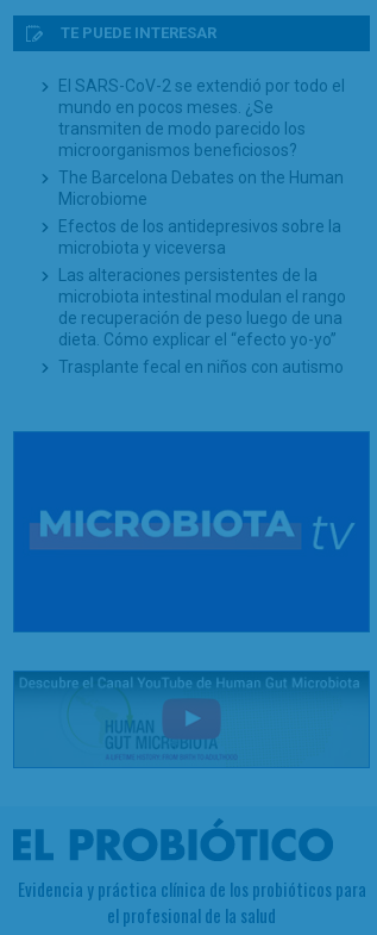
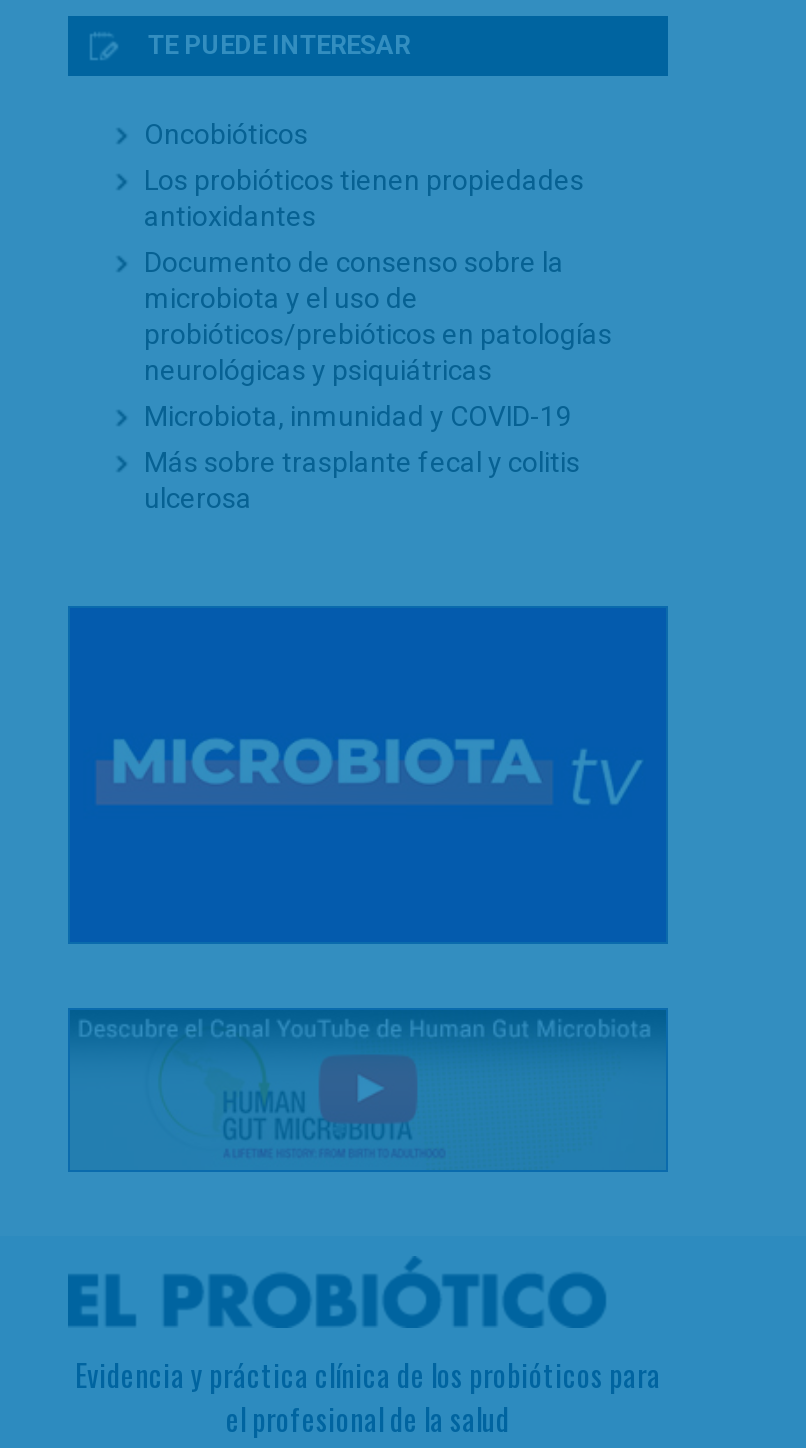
[58,76,346,376] El SARS-CoV-2 se extendió por todo el | mundo en pocos meses. ¿Se | transmiten de modo parecido los | microorganismos beneficiosos? | The Barcelona Debates on the Human | Microbiome | Efectos de los antidepresivos sobre la | microbiota y viceversa | Las alteraciones persistentes de la | microbiota intestinal modulan el rango | de recuperación de peso luego de una | dieta. Cómo explicar el “efecto yo-yo” | Trasplante fecal en niños con autismo -> [144,118,612,514] Oncobióticos | Los probióticos tienen propiedades | antioxidantes | Documento de consenso sobre la | microbiota y el uso de | probióticos/prebióticos en patologías | neurológicas y psiquiátricas | Microbiota, inmunidad y COVID-19 | Más sobre trasplante fecal y colitis | ulcerosa

